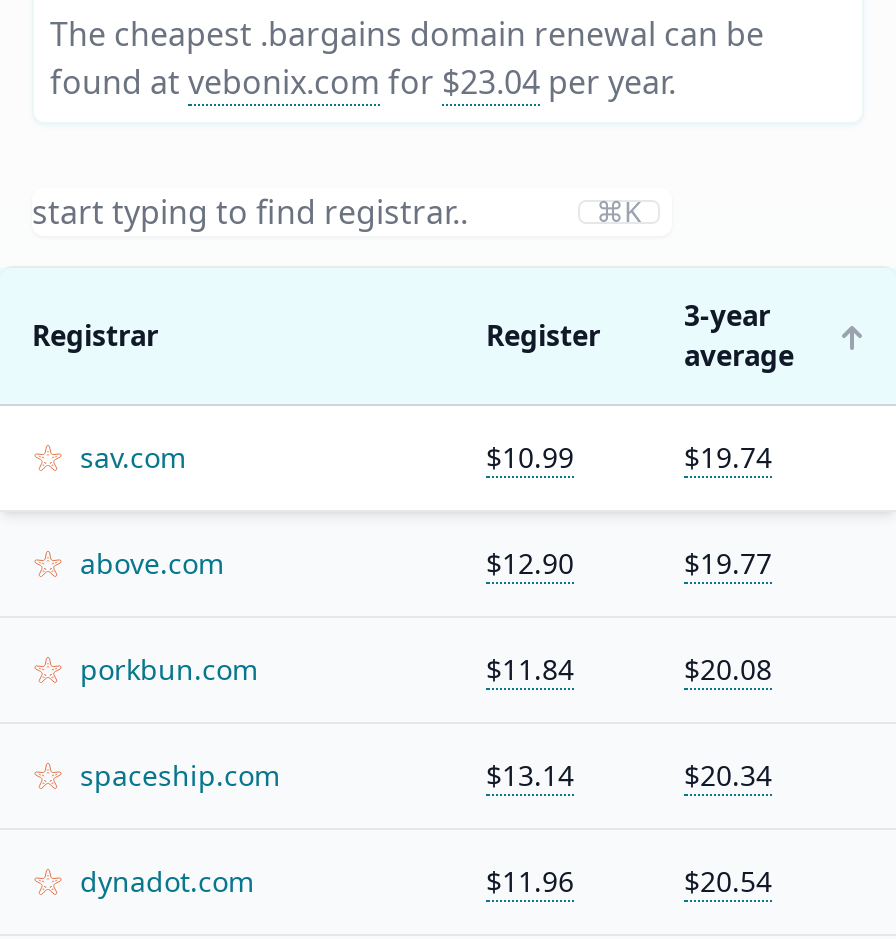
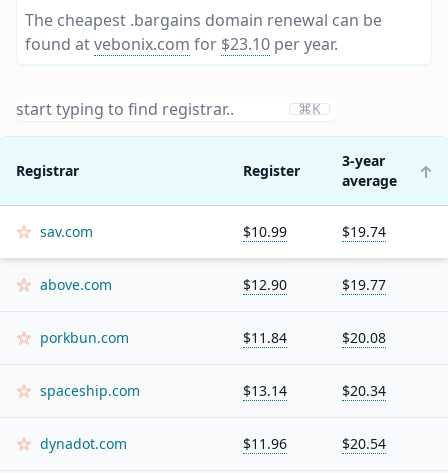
[50,60,676,104] found at vebonix.com for $23.04 per year. -> [25,33,338,55] found at vebonix.com for $23.10 per year.

